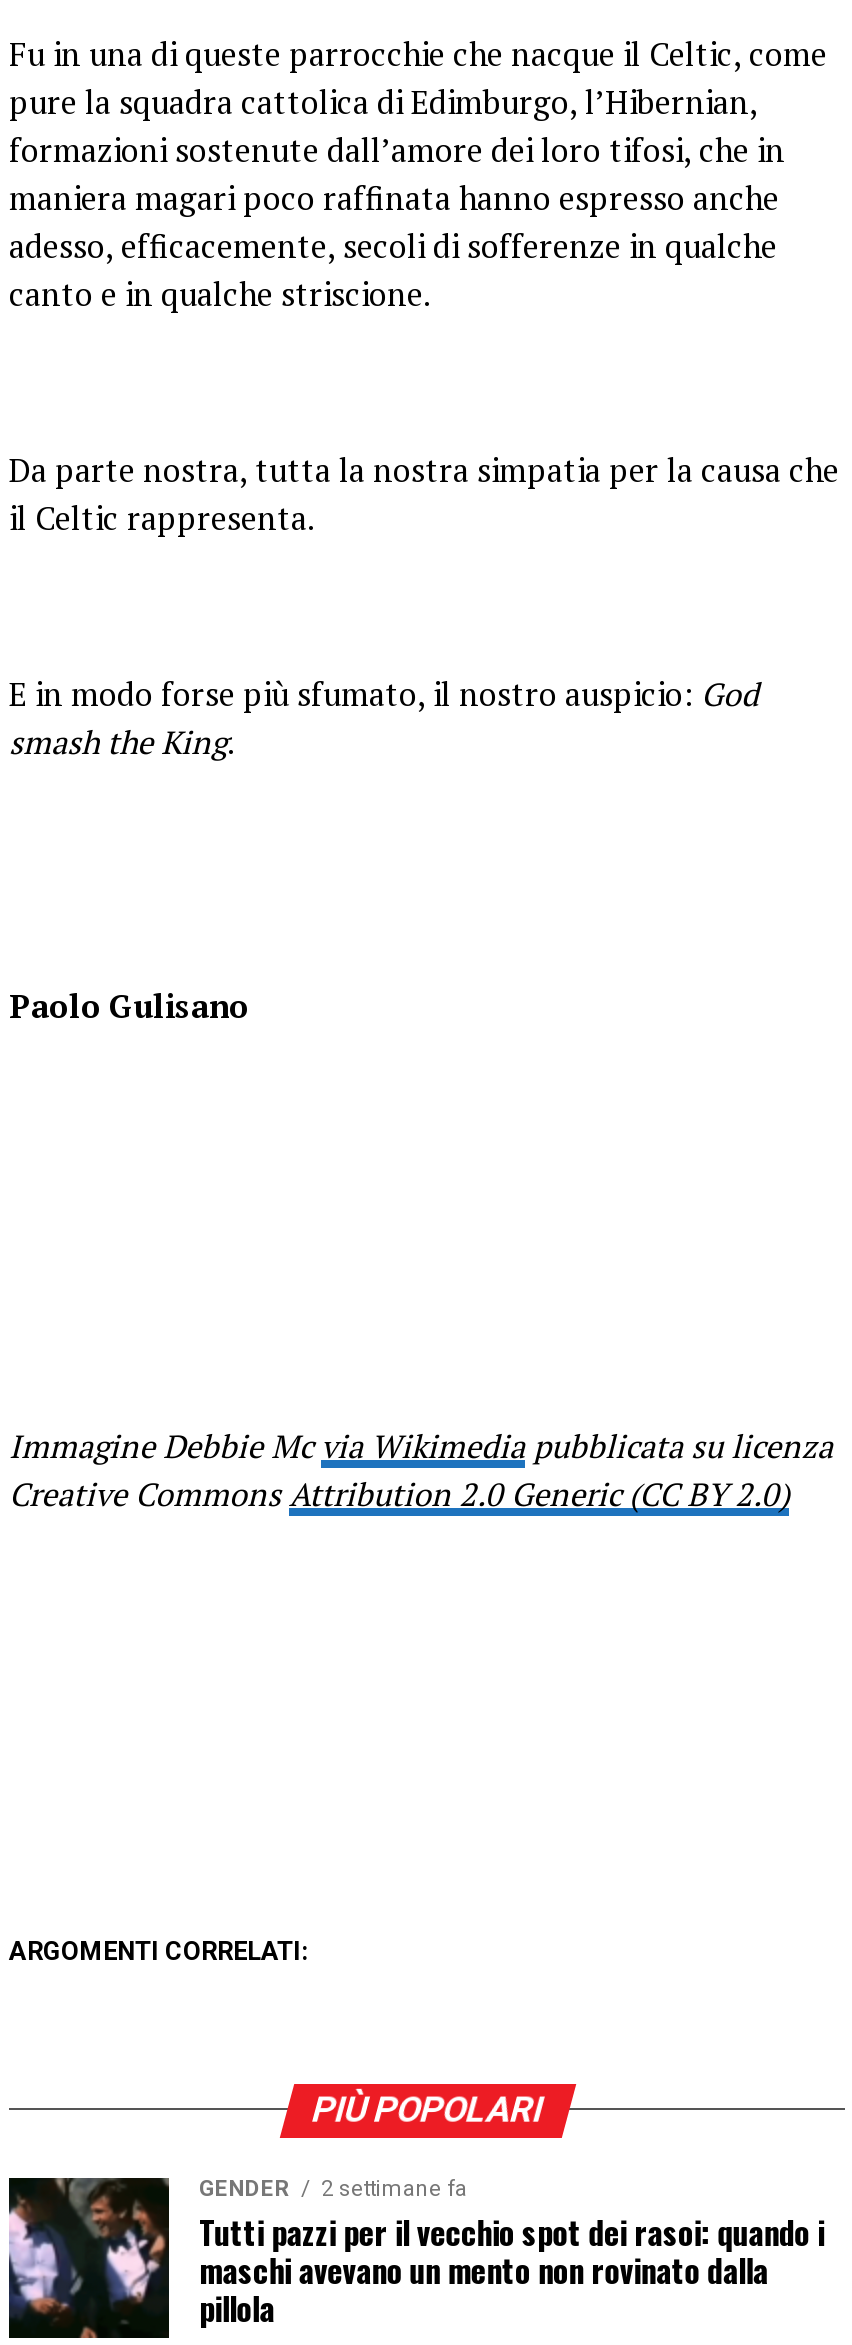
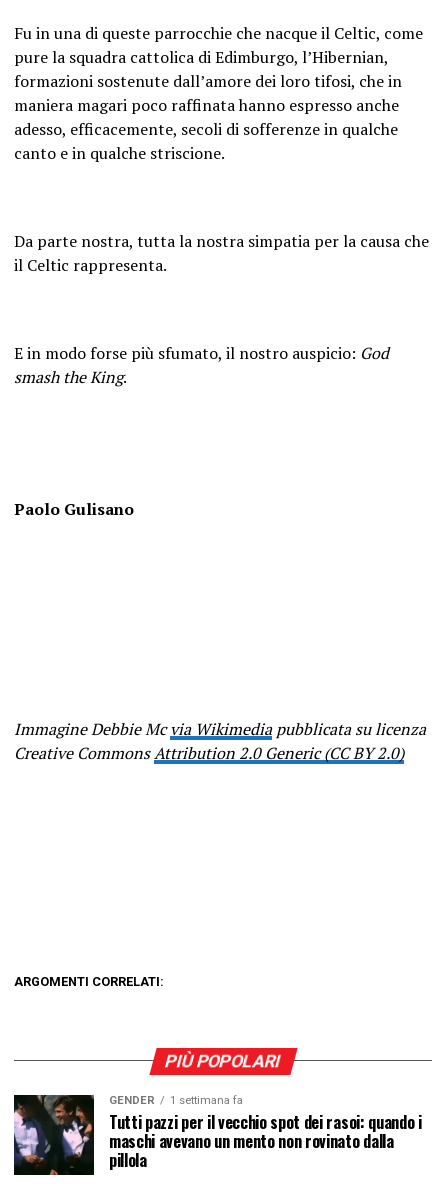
[199,2176,467,2202] GENDER 2 settimane fa -> [109,1094,243,1107] GENDER 1 settimana fa

